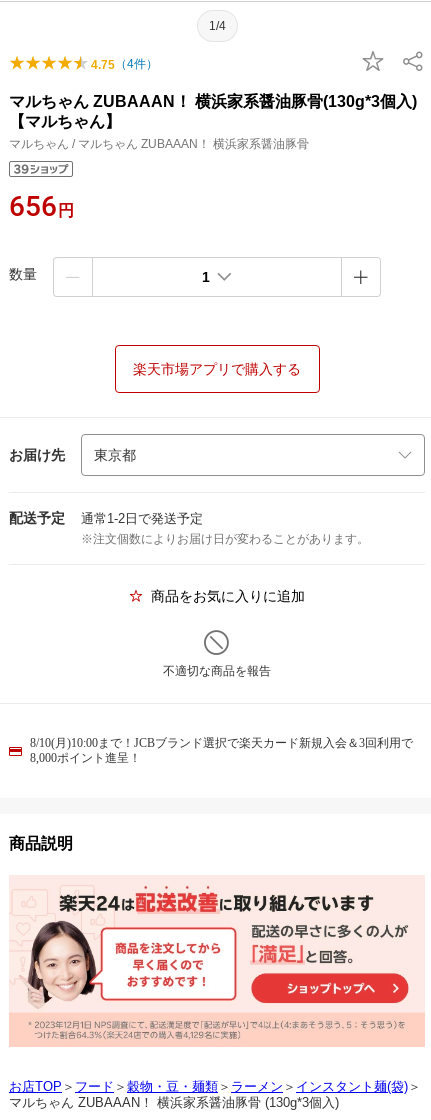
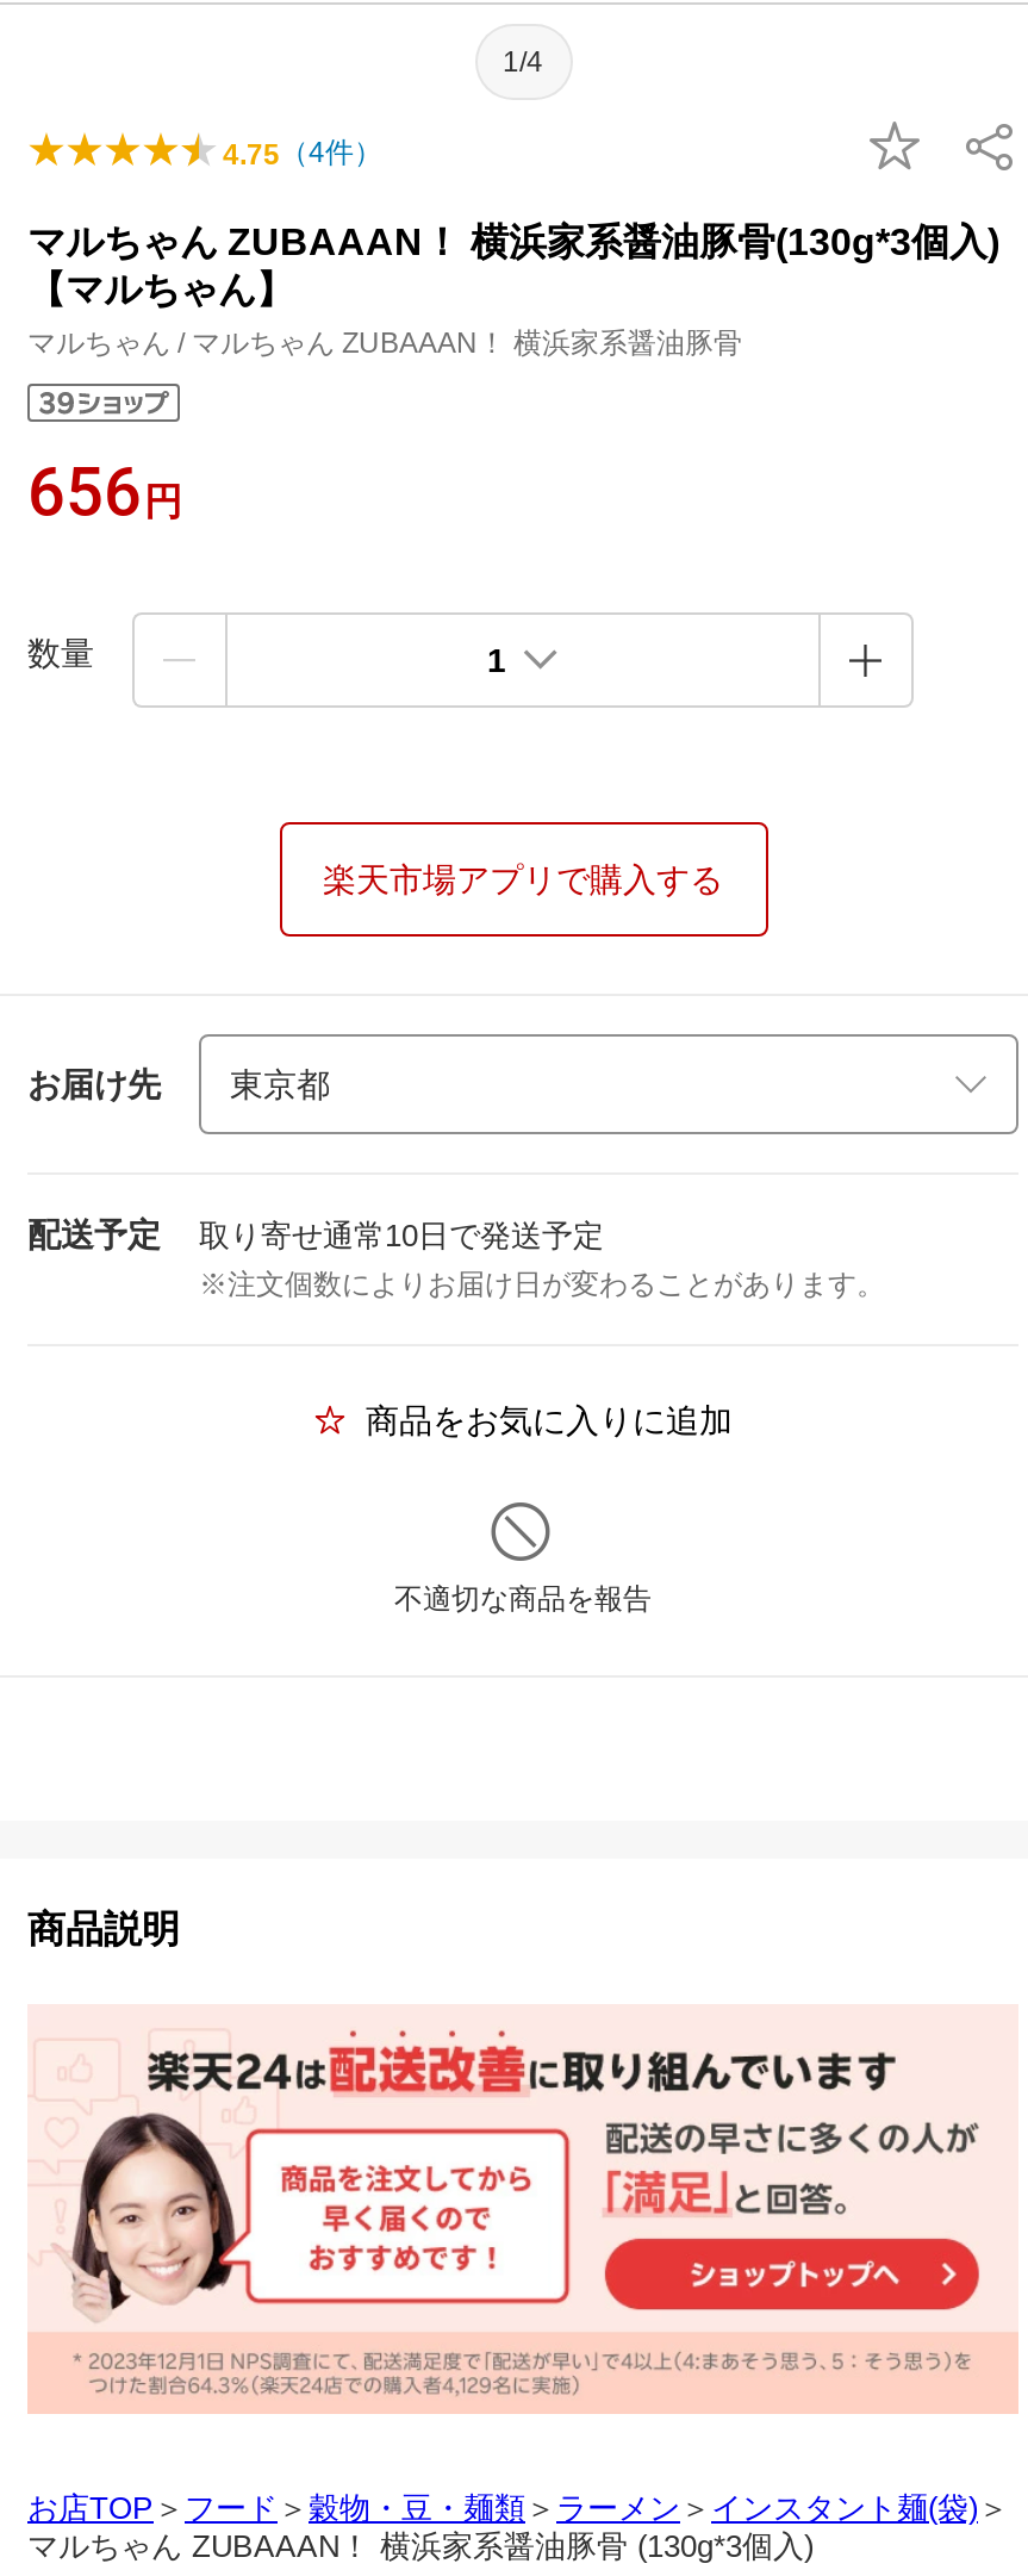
[81,511,203,526] 通常1-2日で発送予定 -> [199,1218,604,1253] 取り寄せ通常10日で発送予定
[30,736,413,765] 8/10(月)10:00まで！JCBブランド選択で楽天カード新規入会＆3回利用で | 8,000ポイント進呈！ -> none

